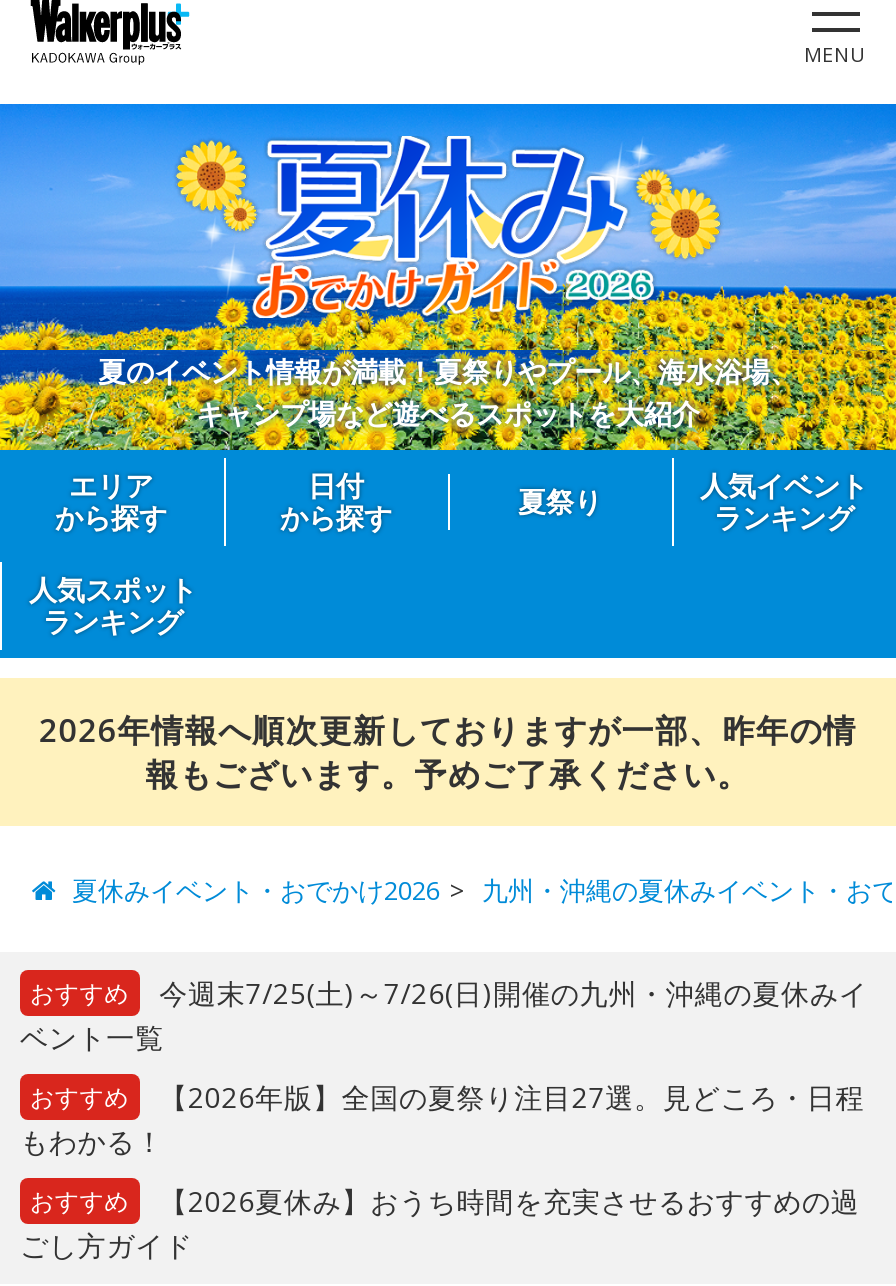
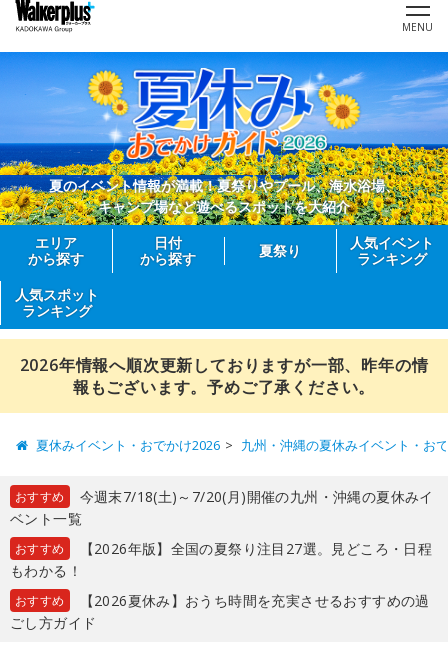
[159,973,867,1011] 今週末7/25(土)～7/26(日)開催の九州・沖縄の夏休みイ -> [80,487,434,506] 今週末7/18(土)～7/20(月)開催の九州・沖縄の夏休みイ

